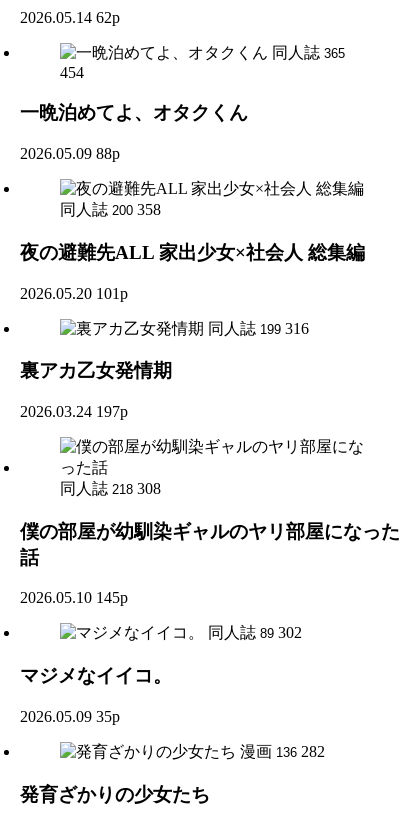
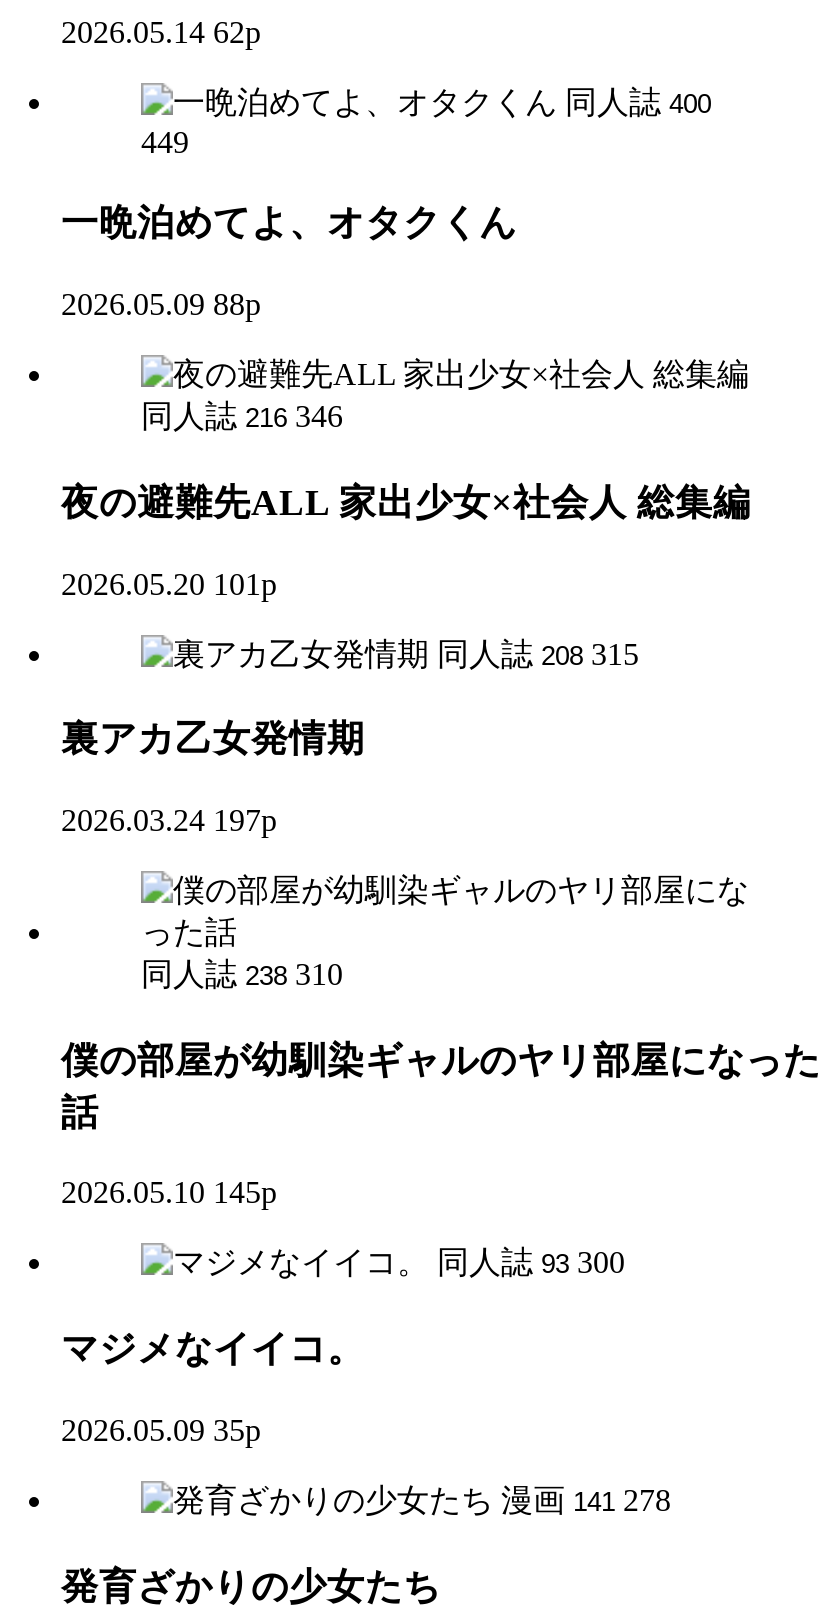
[272,44,345,61] 同人誌 365 -> [565,84,711,118] 同人誌 400
[60,64,84,81] 454 -> [141,124,189,158] 449
[60,201,161,218] 同人誌 200 358 -> [141,399,343,433] 同人誌 216 346
[208,319,309,336] 同人誌 199 316 -> [437,636,639,670] 同人誌 208 315
[60,480,161,497] 同人誌 218 308 -> [141,957,343,991] 同人誌 238 310
[208,624,302,641] 同人誌 89 302 -> [437,1246,625,1280] 同人誌 93 300
[240,743,325,760] 漫画 136 282 -> [501,1483,671,1517] 漫画 141 278

